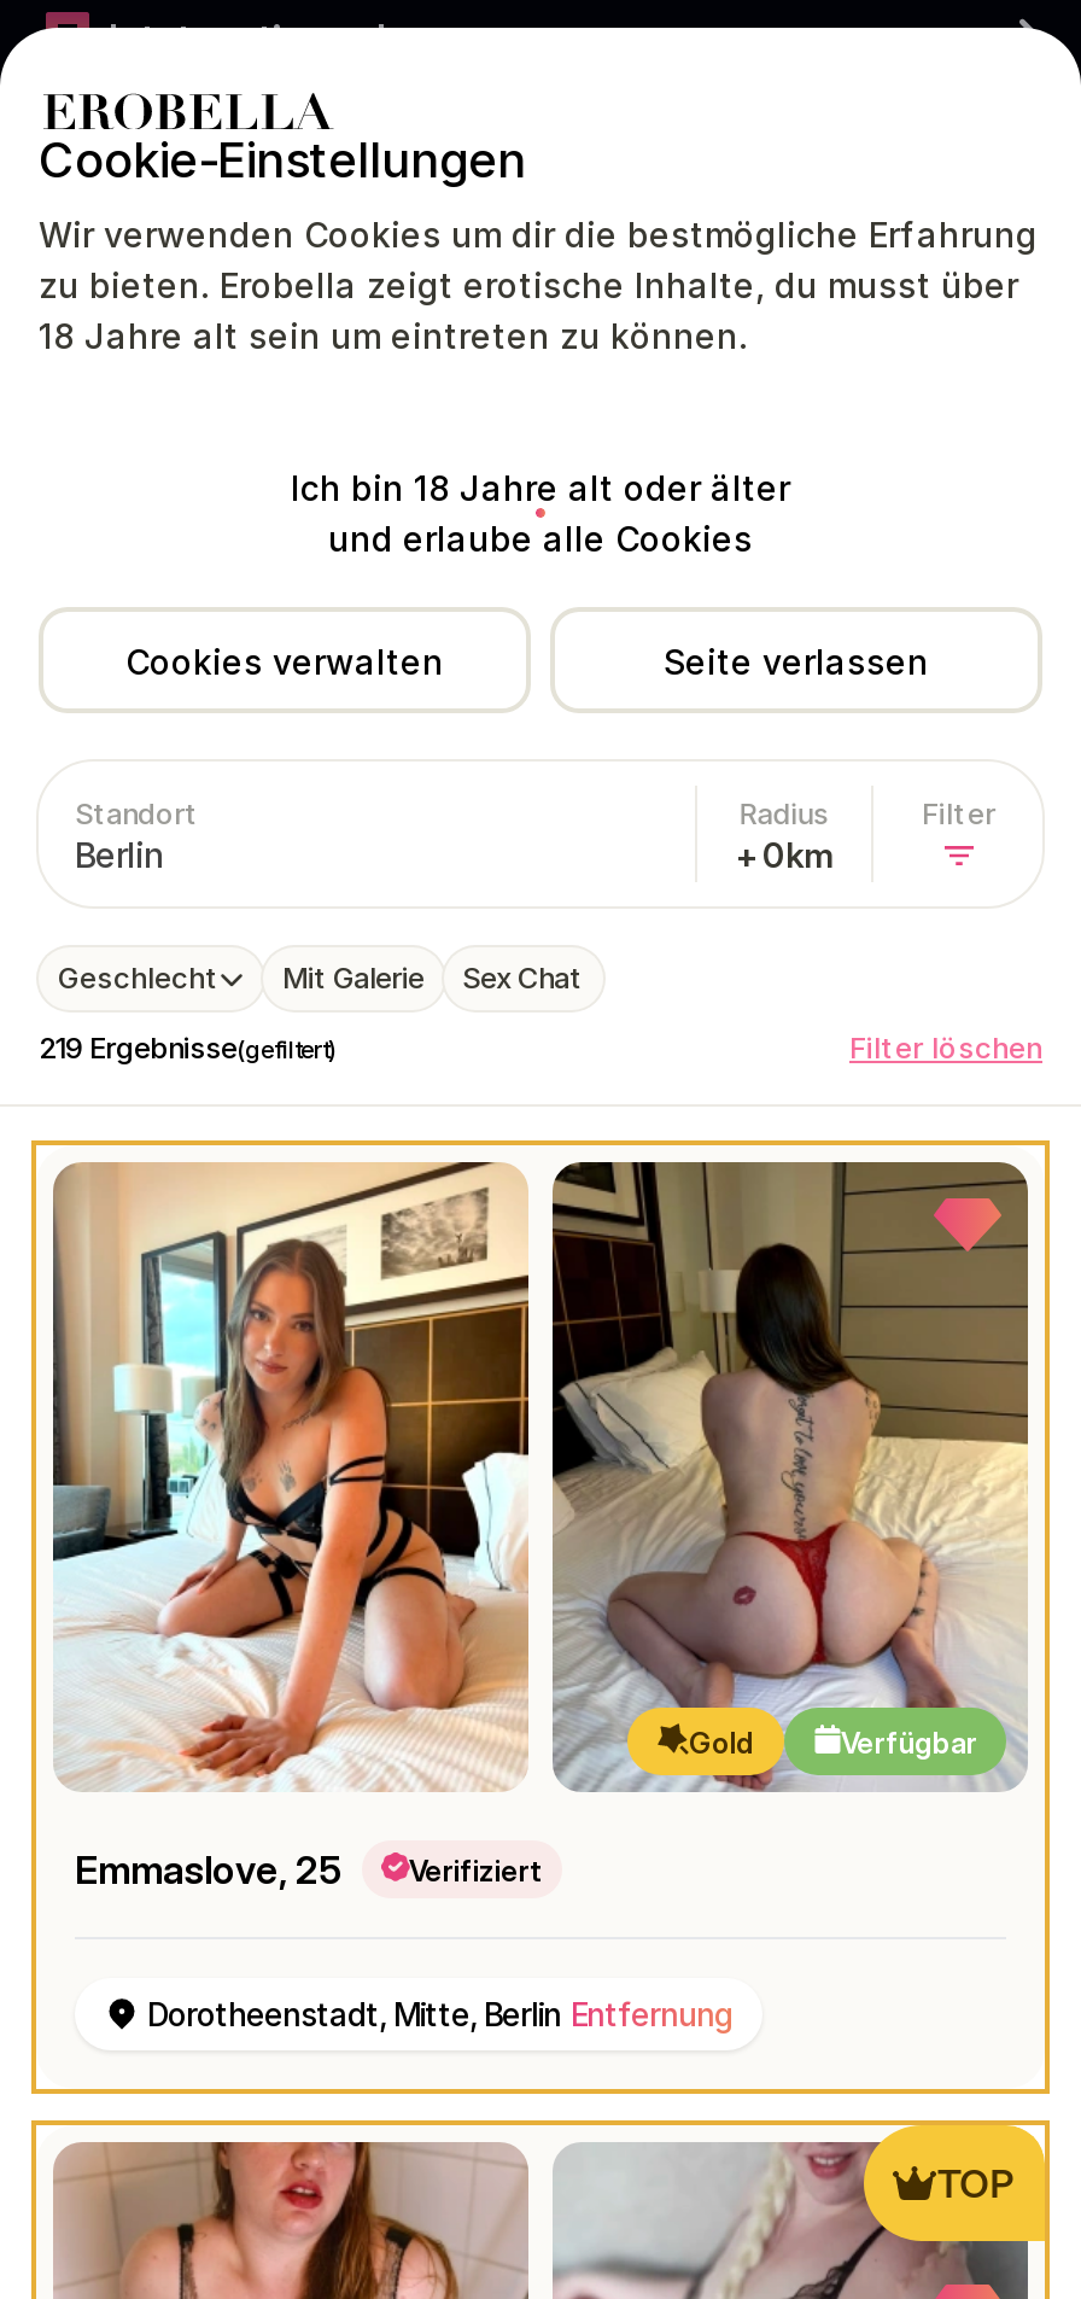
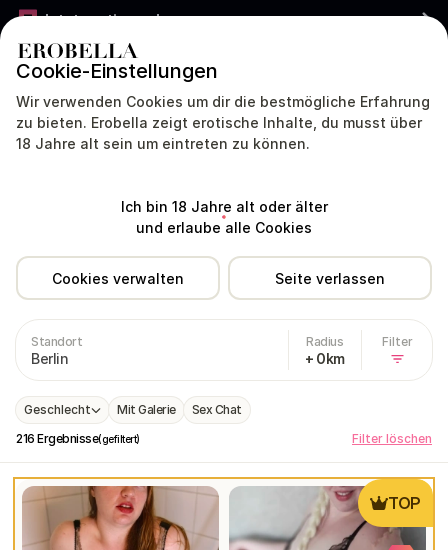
[39,1029,337,1066] 219 Ergebnisse(gefiltert) -> [16,431,139,446] 216 Ergebnisse(gefiltert)
[75,1145,1045,1895] [image] | Gold | Verfügbar | Emmaslove, 25 | Verifiziert -> none
[51,1162,528,1795] [image] -> none
[147,1996,732,2035] Dorotheenstadt, Mitte, Berlin Entfernung -> none

